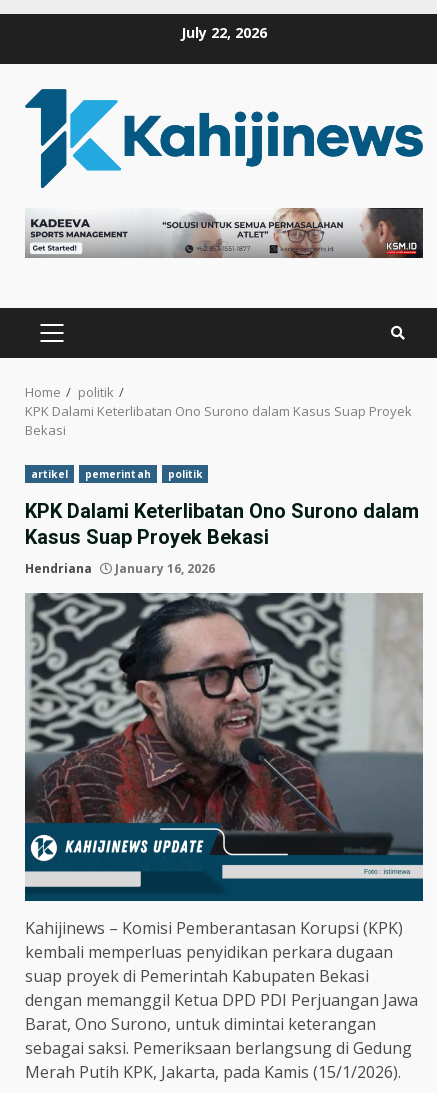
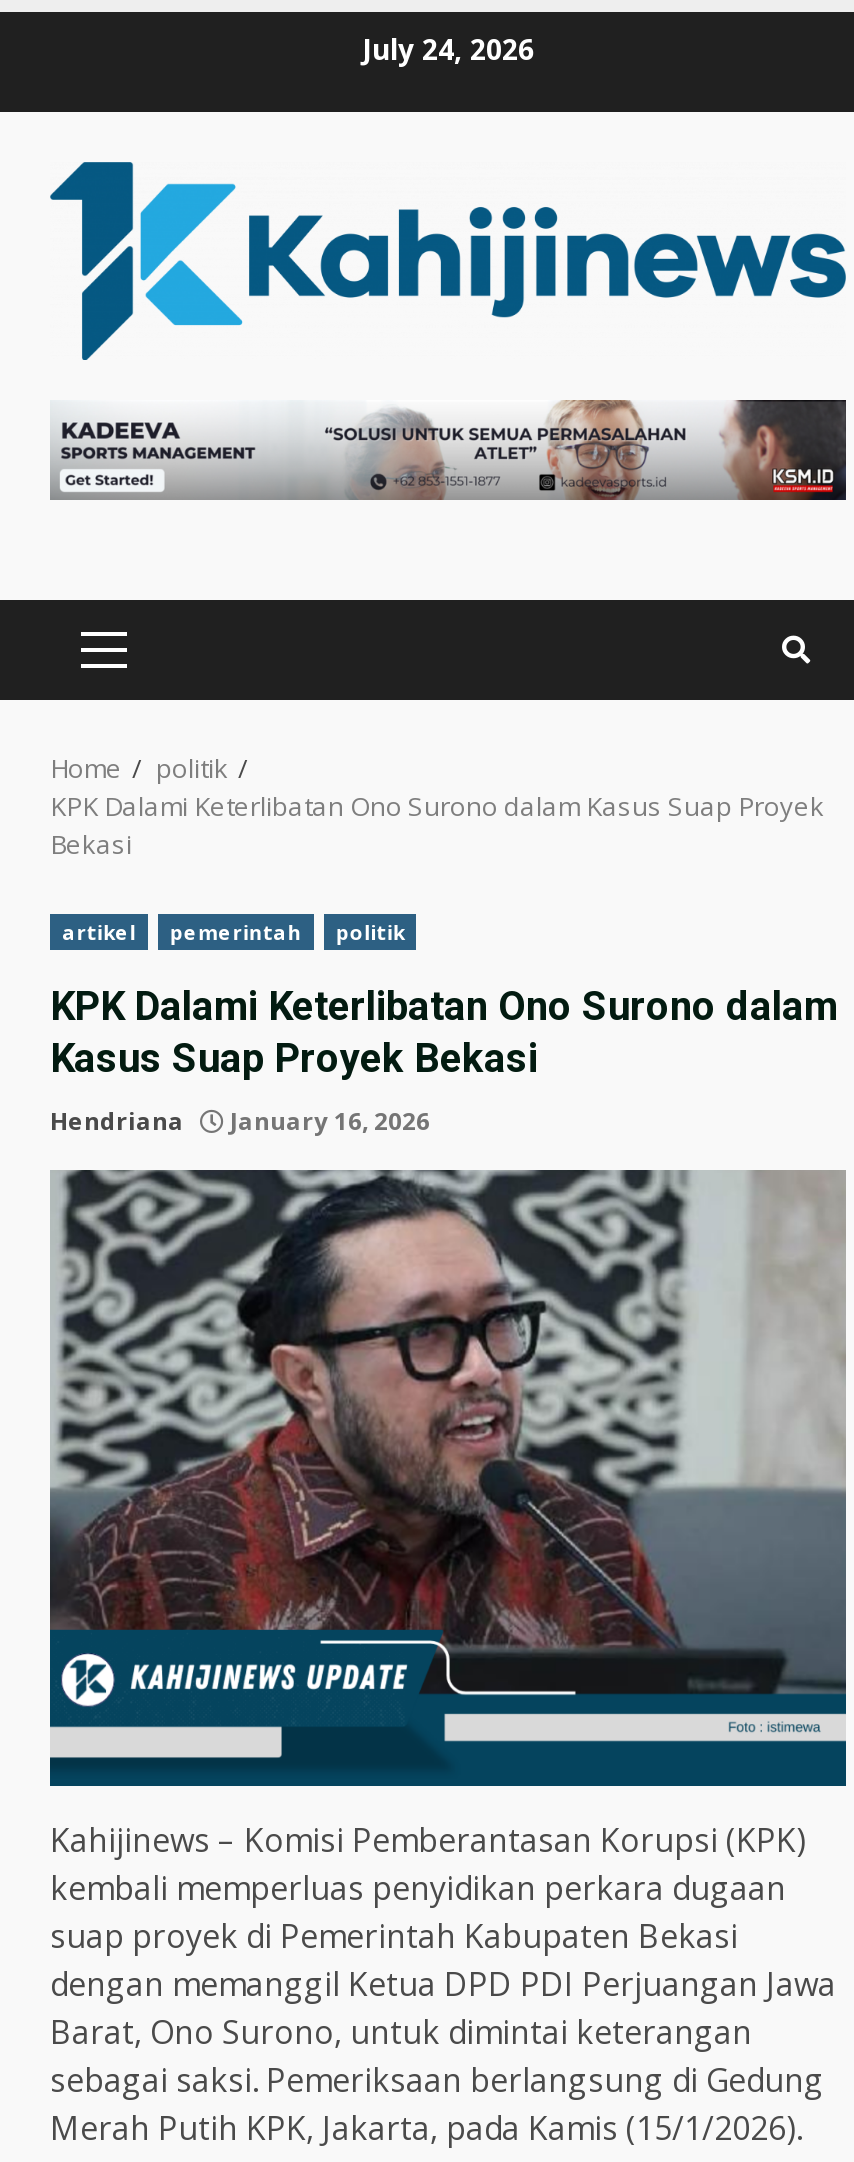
[181,22,267,41] July 22, 2026 -> [362,29,534,67] July 24, 2026

